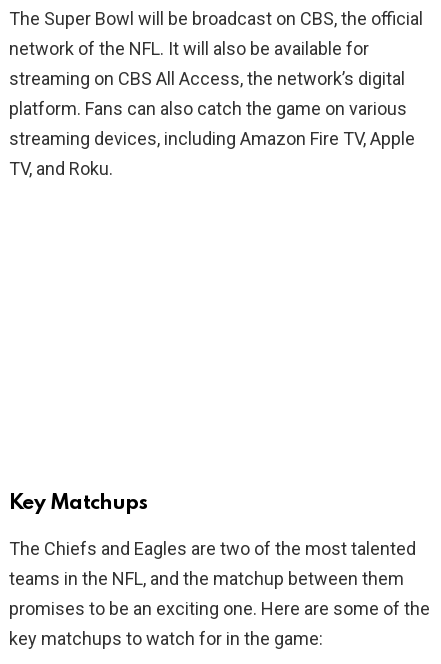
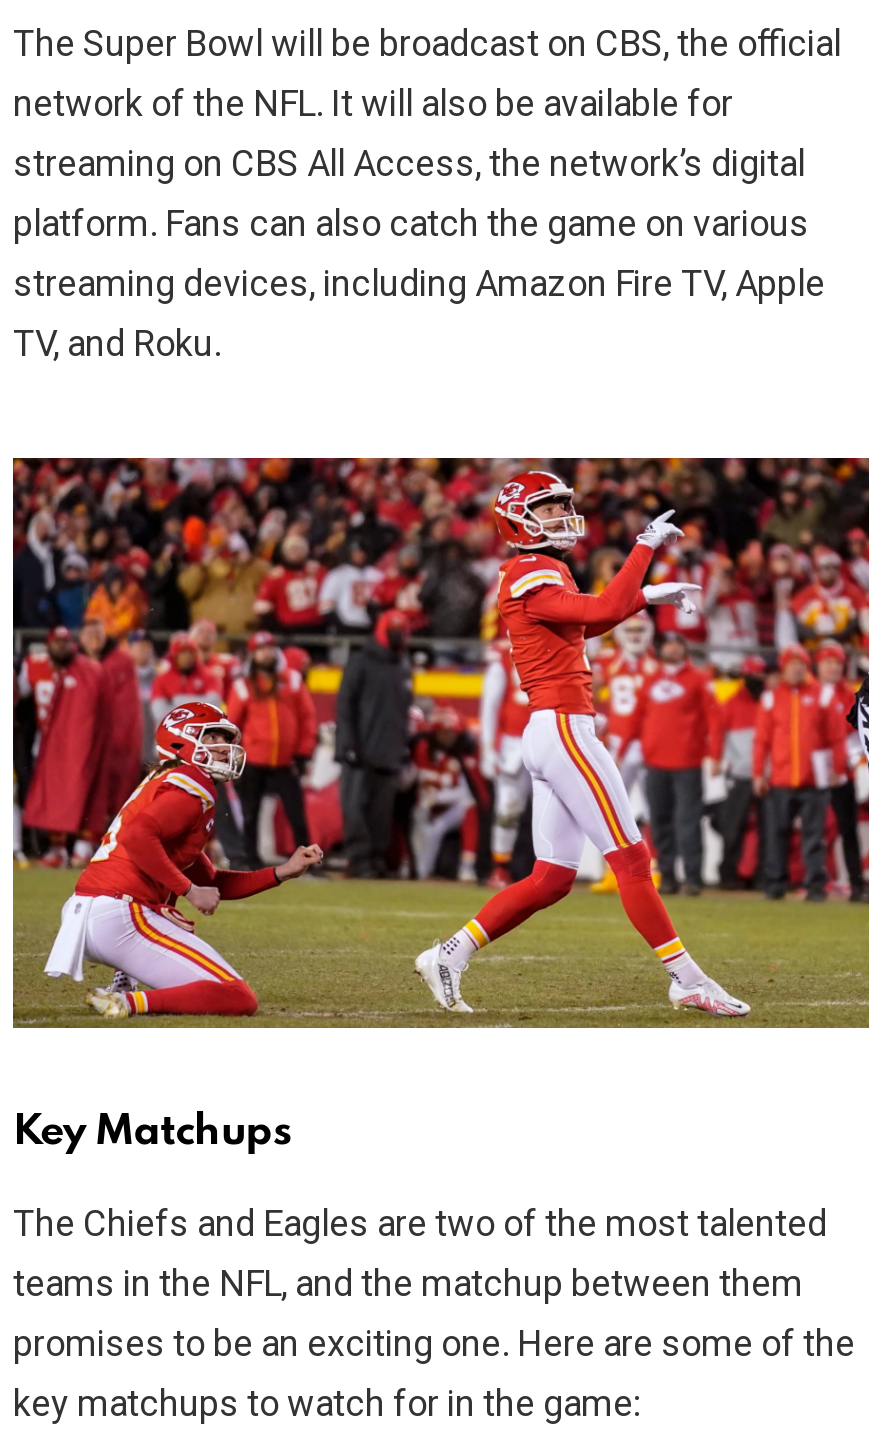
none -> [11,455,871,1031] [image]

